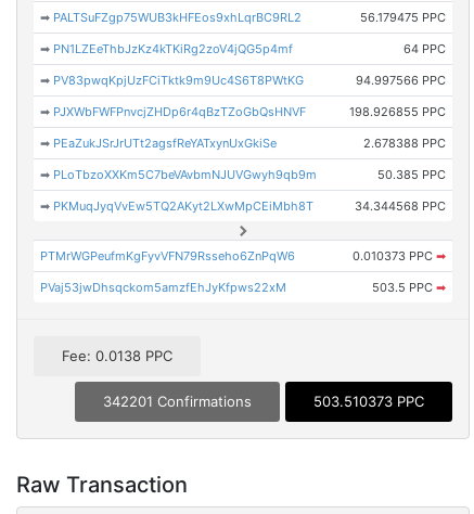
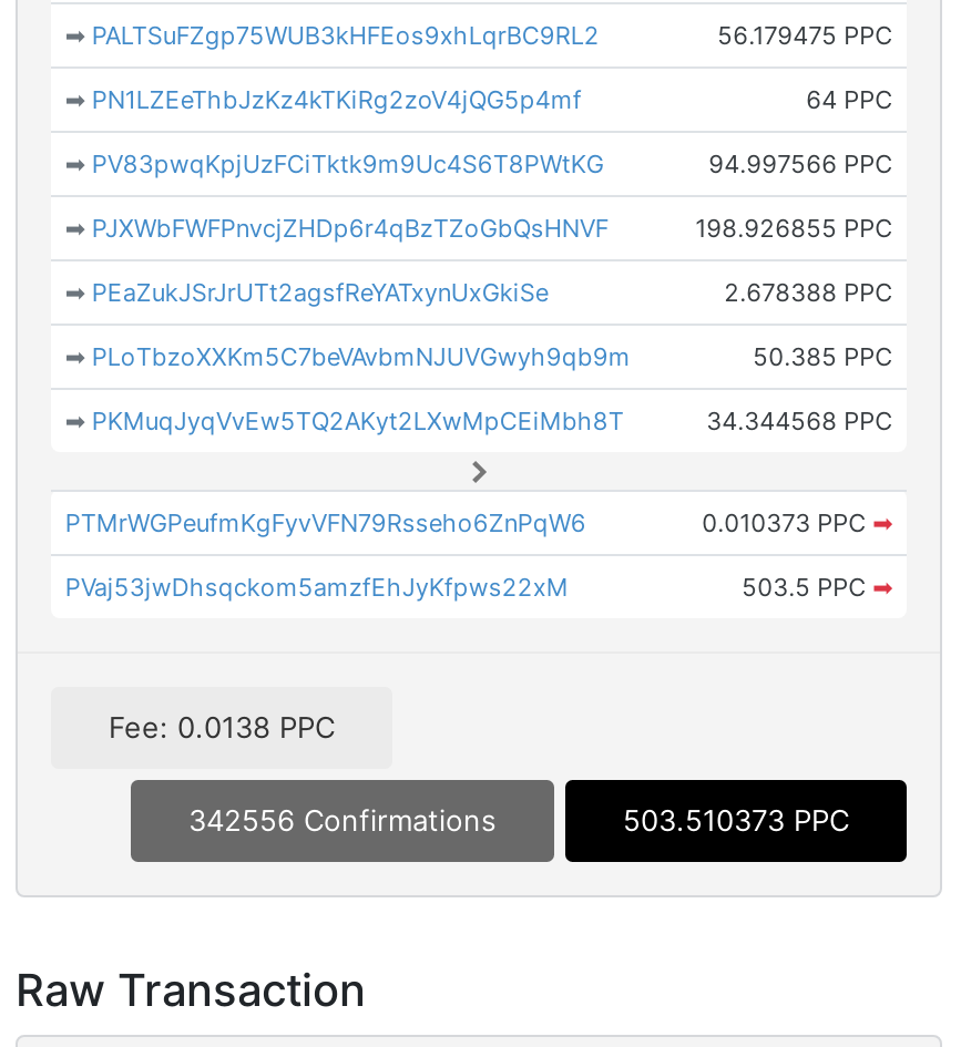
[103,393,252,410] 342201 Confirmations -> [188,803,497,838] 342556 Confirmations

